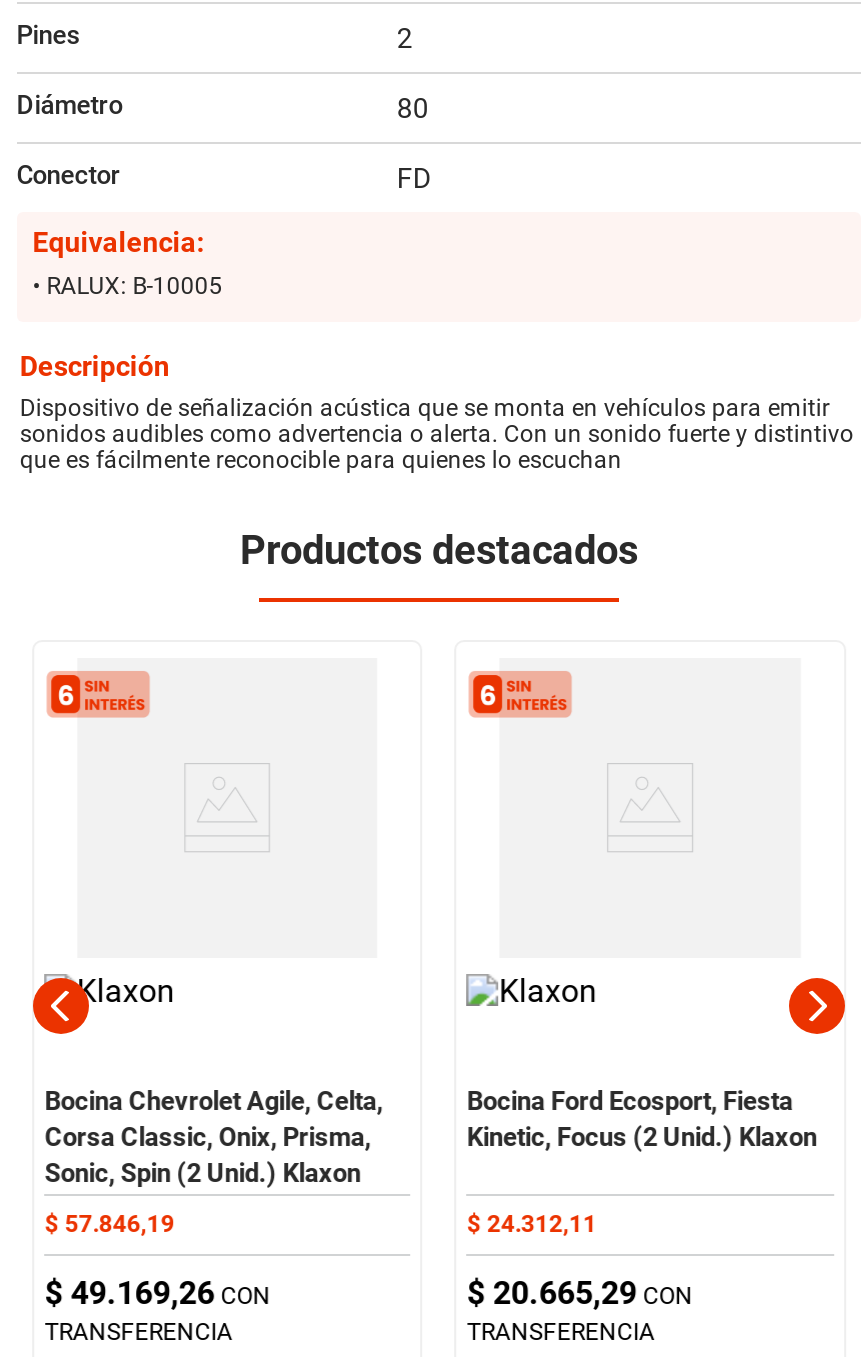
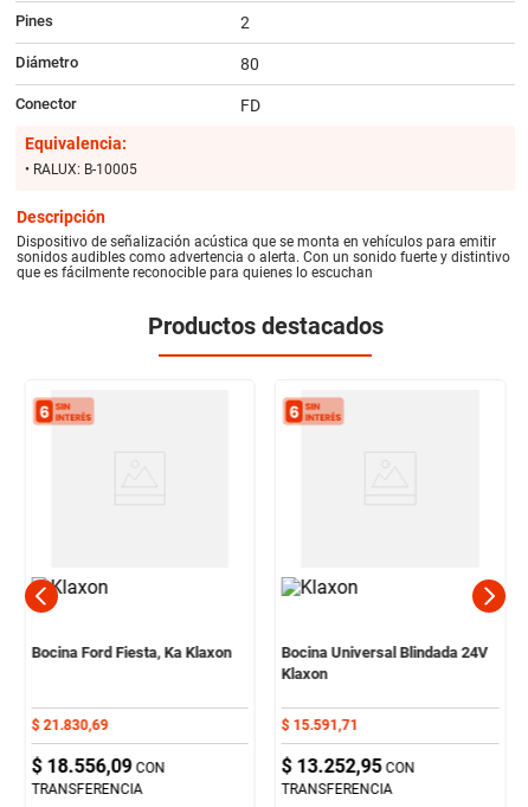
[45,1086,383,1188] Bocina Chevrolet Agile, Celta, | Corsa Classic, Onix, Prisma, | Sonic, Spin (2 Unid.) Klaxon -> [32,643,232,661] Bocina Ford Fiesta, Ka Klaxon
[467,1086,817,1152] Bocina Ford Ecosport, Fiesta | Kinetic, Focus (2 Unid.) Klaxon -> [282,643,489,682] Bocina Universal Blindada 24V | Klaxon
[45,1210,175,1238] $ 57.846,19 -> [32,717,109,733] $ 21.830,69
[467,1210,597,1238] $ 24.312,11 -> [282,717,359,733] $ 15.591,71
[45,1274,271,1312] $ 49.169,26 CON -> [32,755,166,777] $ 18.556,09 CON
[467,1274,693,1312] $ 20.665,29 CON -> [282,755,416,777] $ 13.252,95 CON

